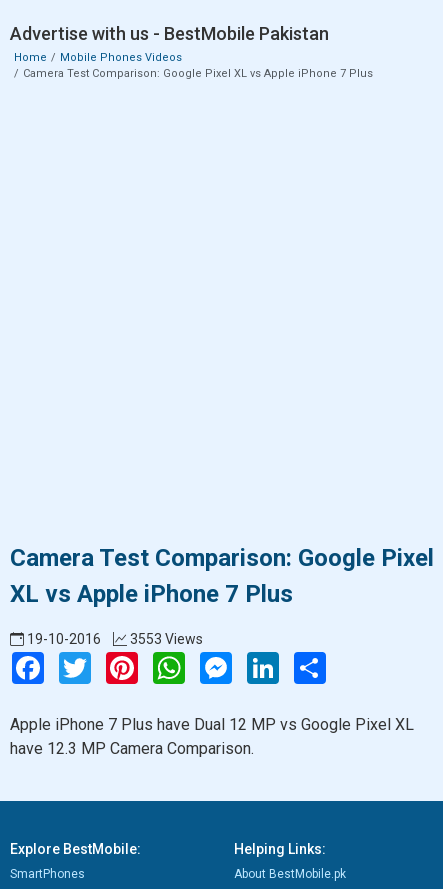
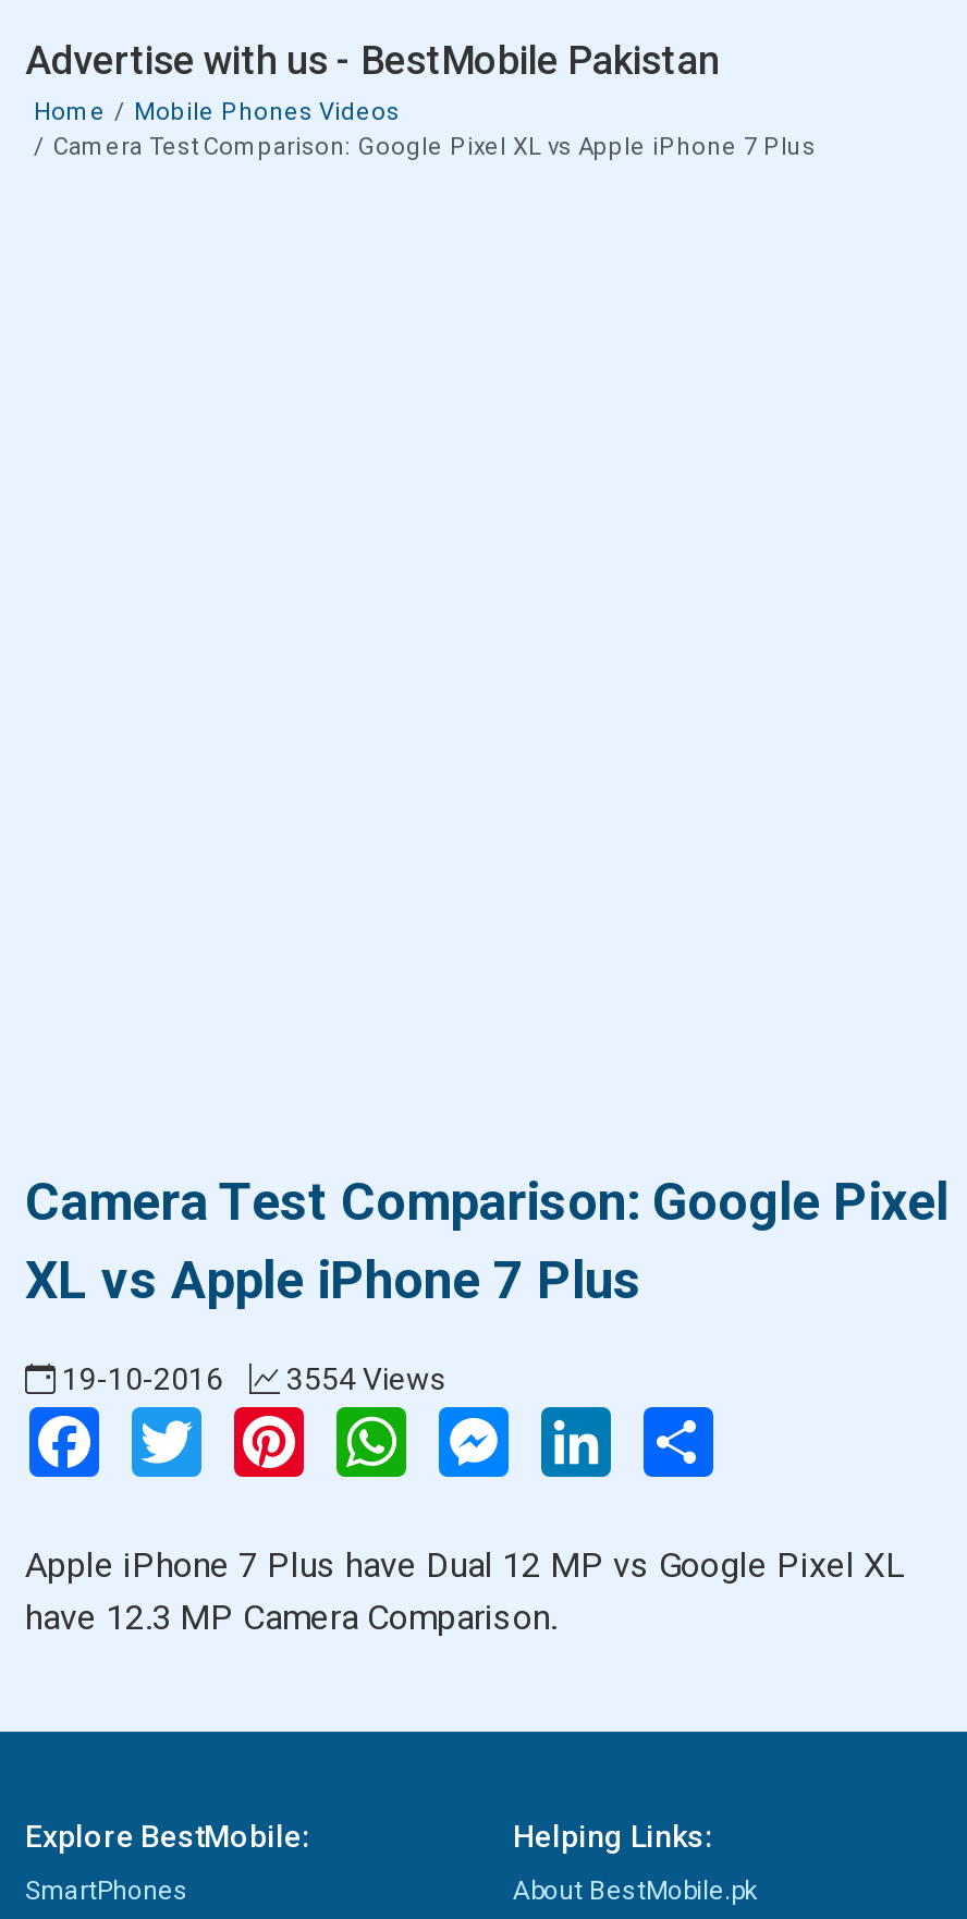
[24,631,203,647] 19-10-2016 3553 Views -> [56,1361,445,1396] 19-10-2016 3554 Views

